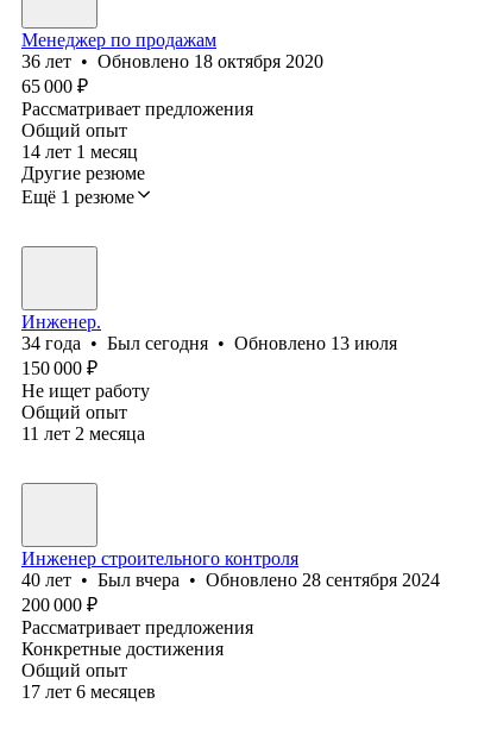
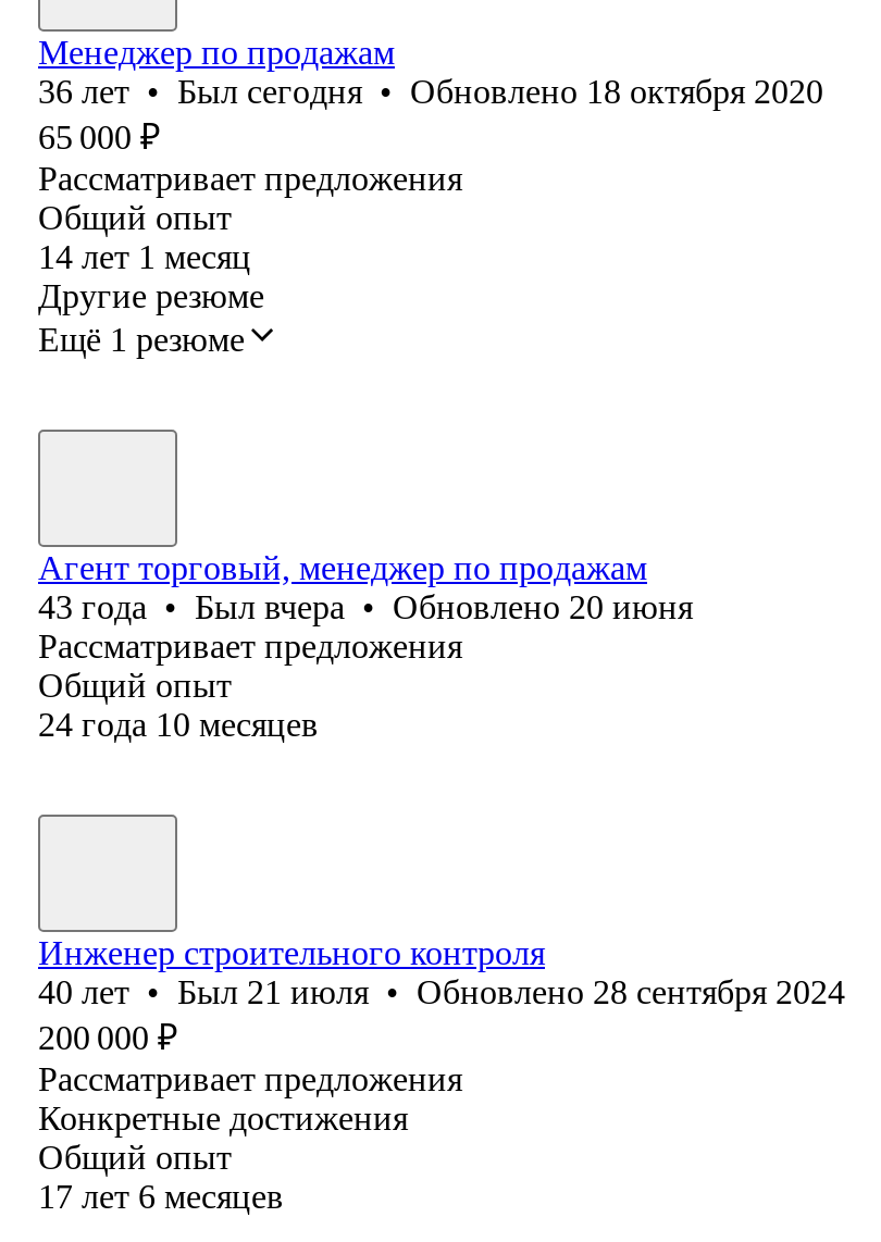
[21,51,323,71] 36 лет • Обновлено 18 октября 2020 -> [38,73,823,110] 36 лет • Был сегодня • Обновлено 18 октября 2020
[21,311,397,401] Инженер. | 34 года • Был сегодня • Обновлено 13 июля | 150 000 ₽ | Не ищет работу -> [38,549,693,664] Агент торговый, менеджер по продажам | 43 года • Был вчера • Обновлено 20 июня | Рассматривает предложения
[21,423,145,443] 11 лет 2 месяца -> [38,706,319,743] 24 года 10 месяцев
[21,570,440,590] 40 лет • Был вчера • Обновлено 28 сентября 2024 -> [38,973,845,1010] 40 лет • Был 21 июля • Обновлено 28 сентября 2024

